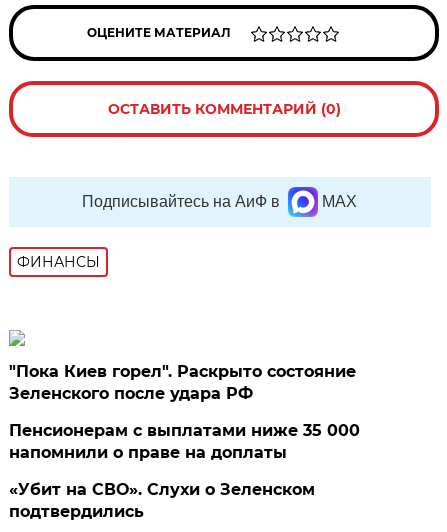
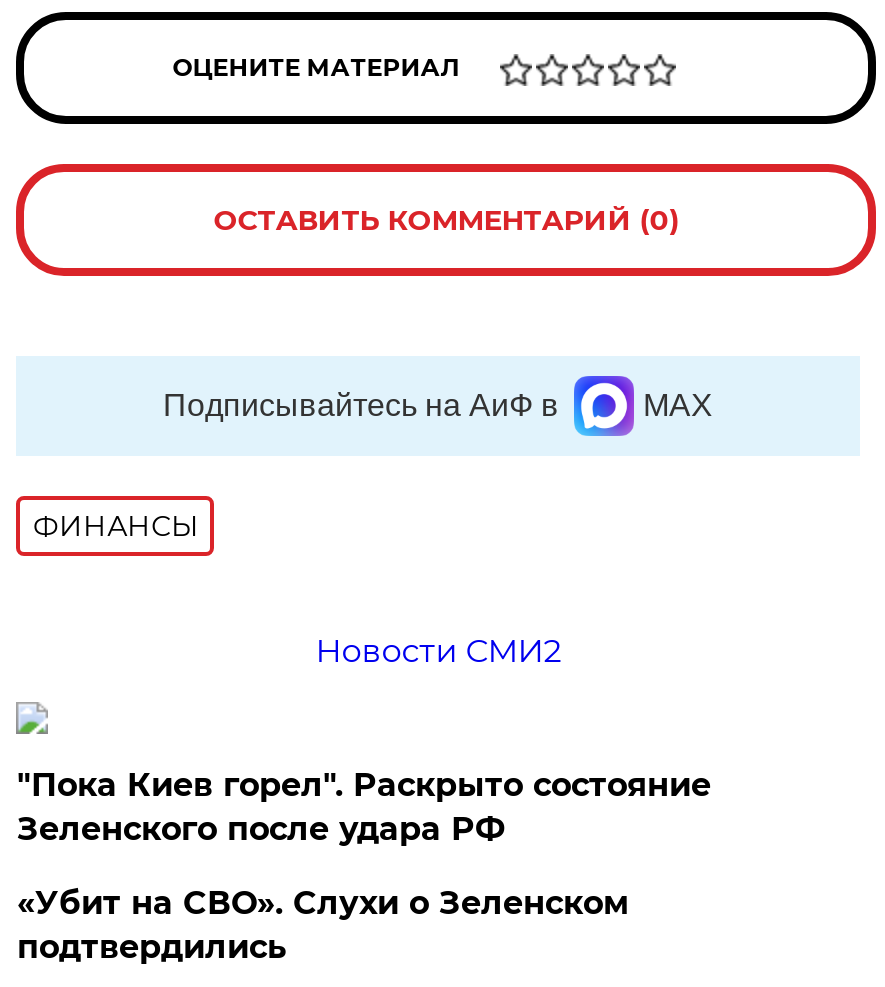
none -> [315,632,561,670] Новости СМИ2
moved [9,362,356,403] -> [17,766,711,848]: "Пока Киев горел". Раскрыто состояние | Зеленского после удара РФ
[9,421,360,462] Пенсионерам с выплатами ниже 35 000 | напомнили о праве на доплаты -> none

